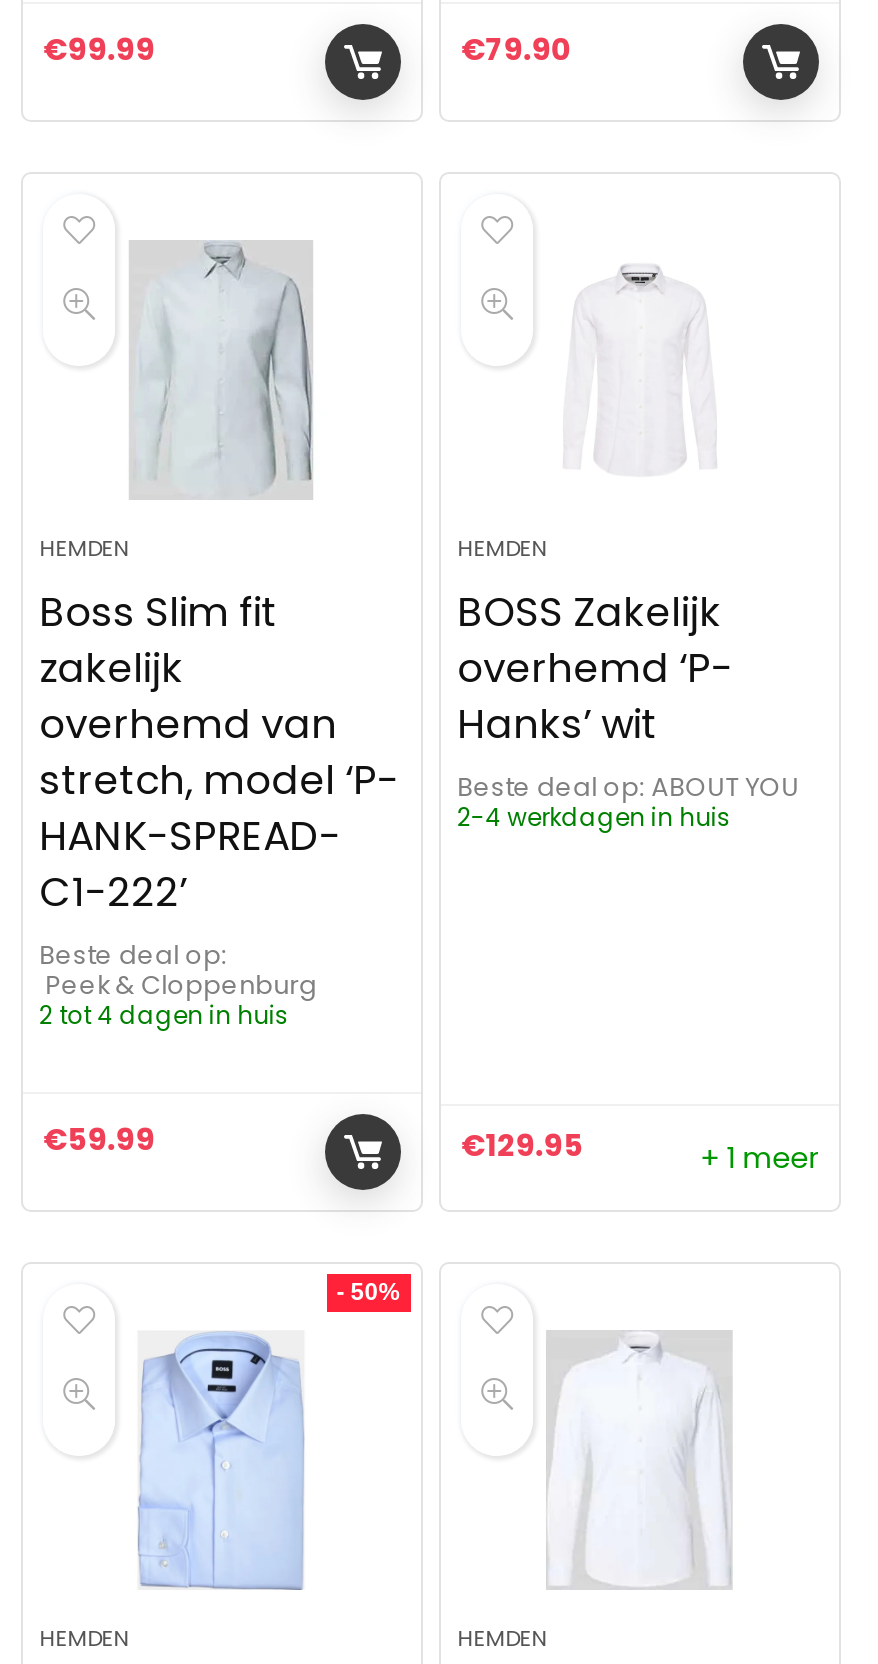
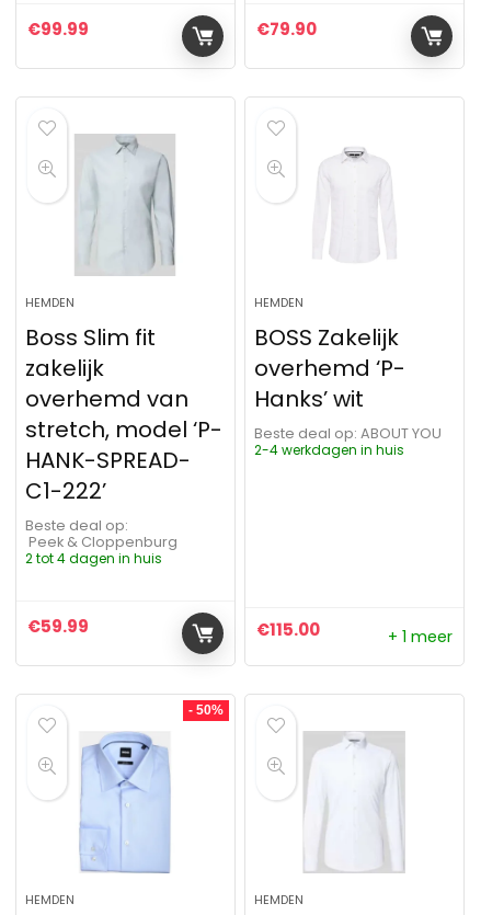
[461,1124,583,1166] €129.95 -> [256,618,320,641] €115.00

